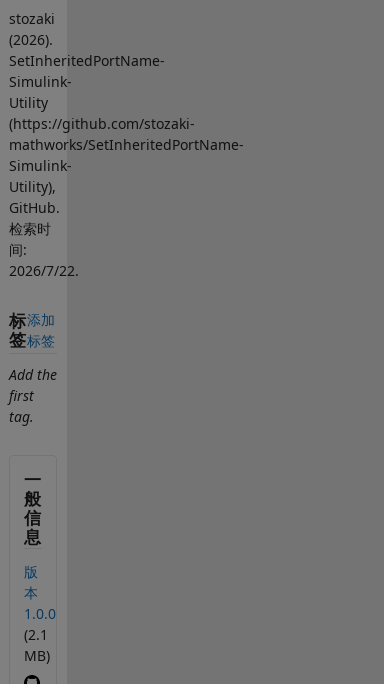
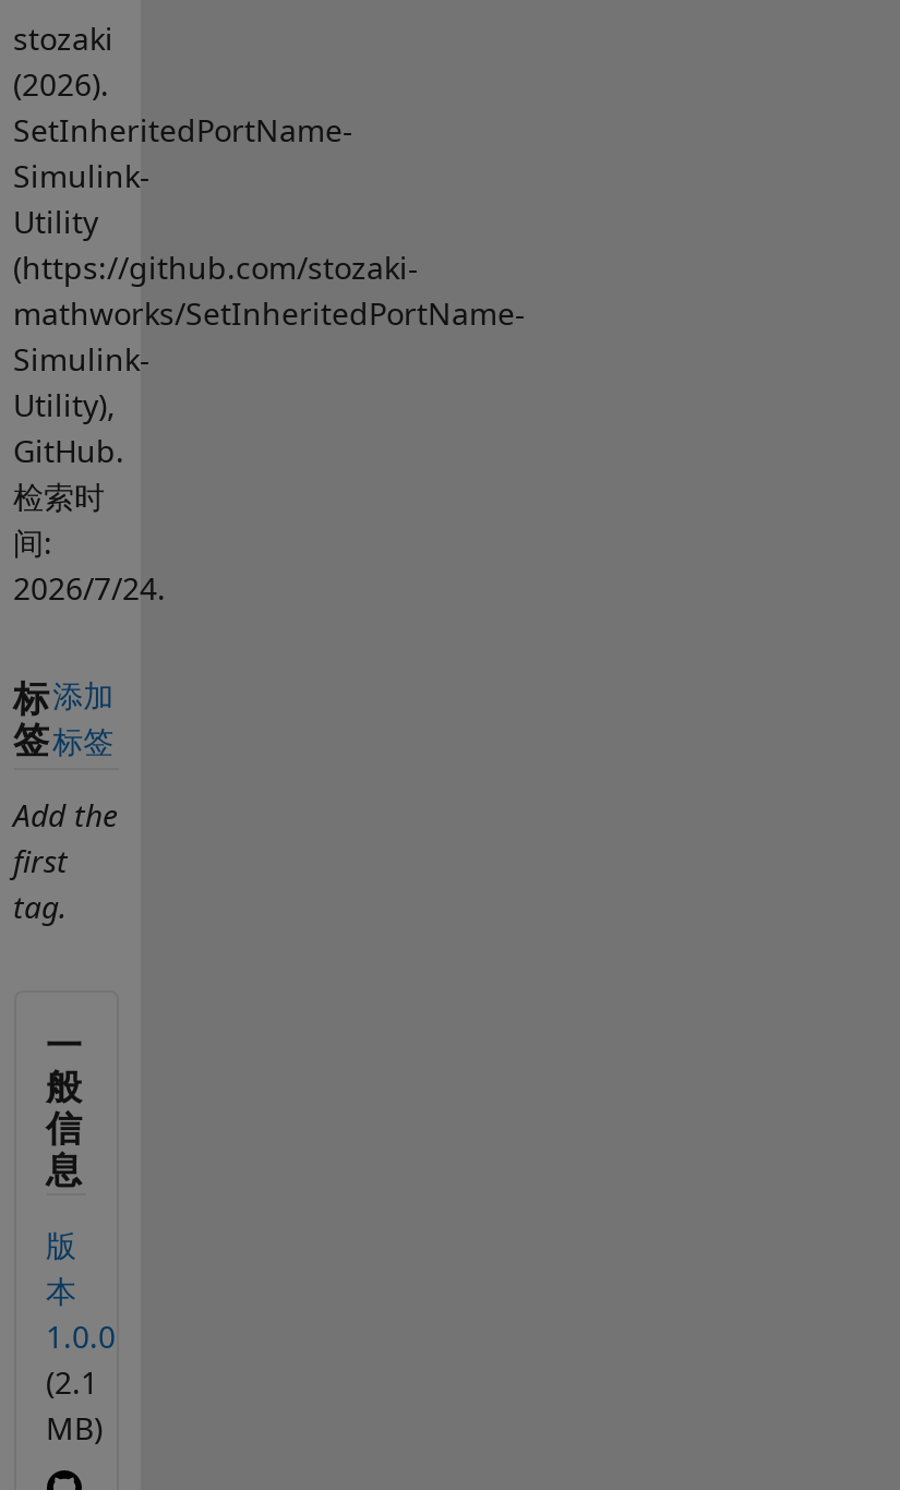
[8,261,78,280] 2026/7/22. -> [13,567,166,609] 2026/7/24.

